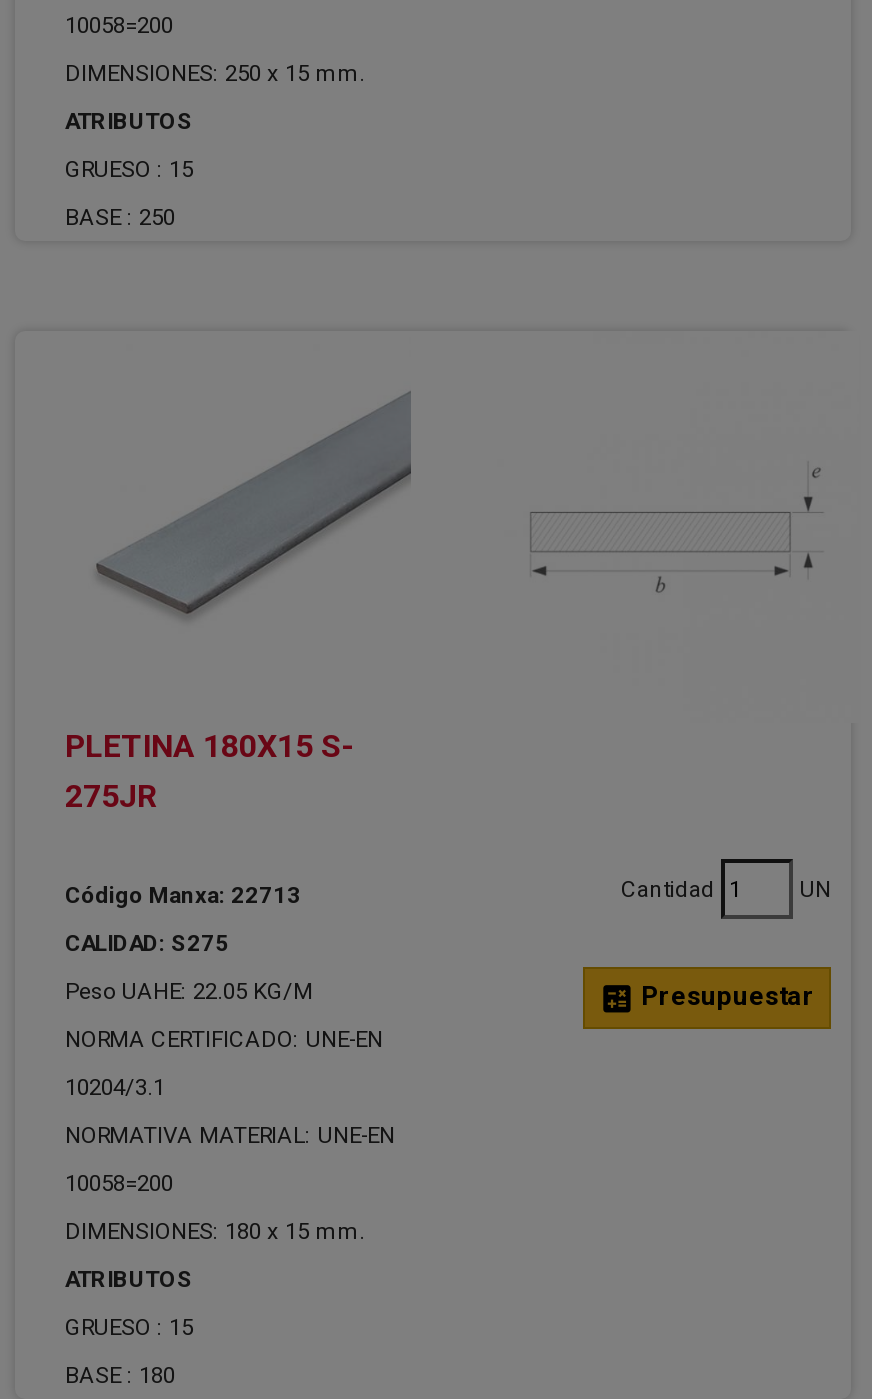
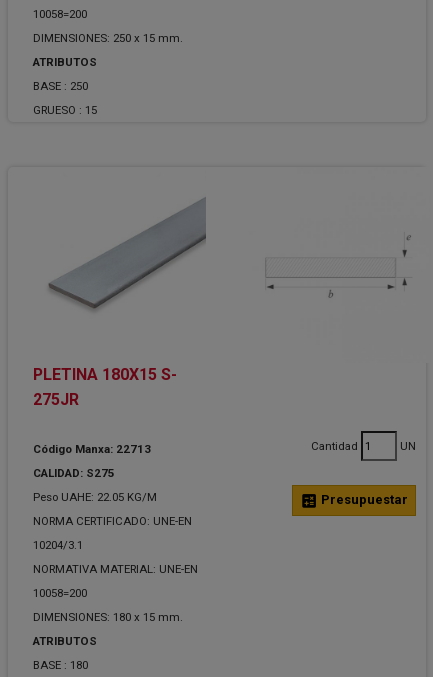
[65,156,193,184] GRUESO : 15 -> none
none -> [33,103,97,117] GRUESO : 15
[65,1313,193,1341] GRUESO : 15 -> none

